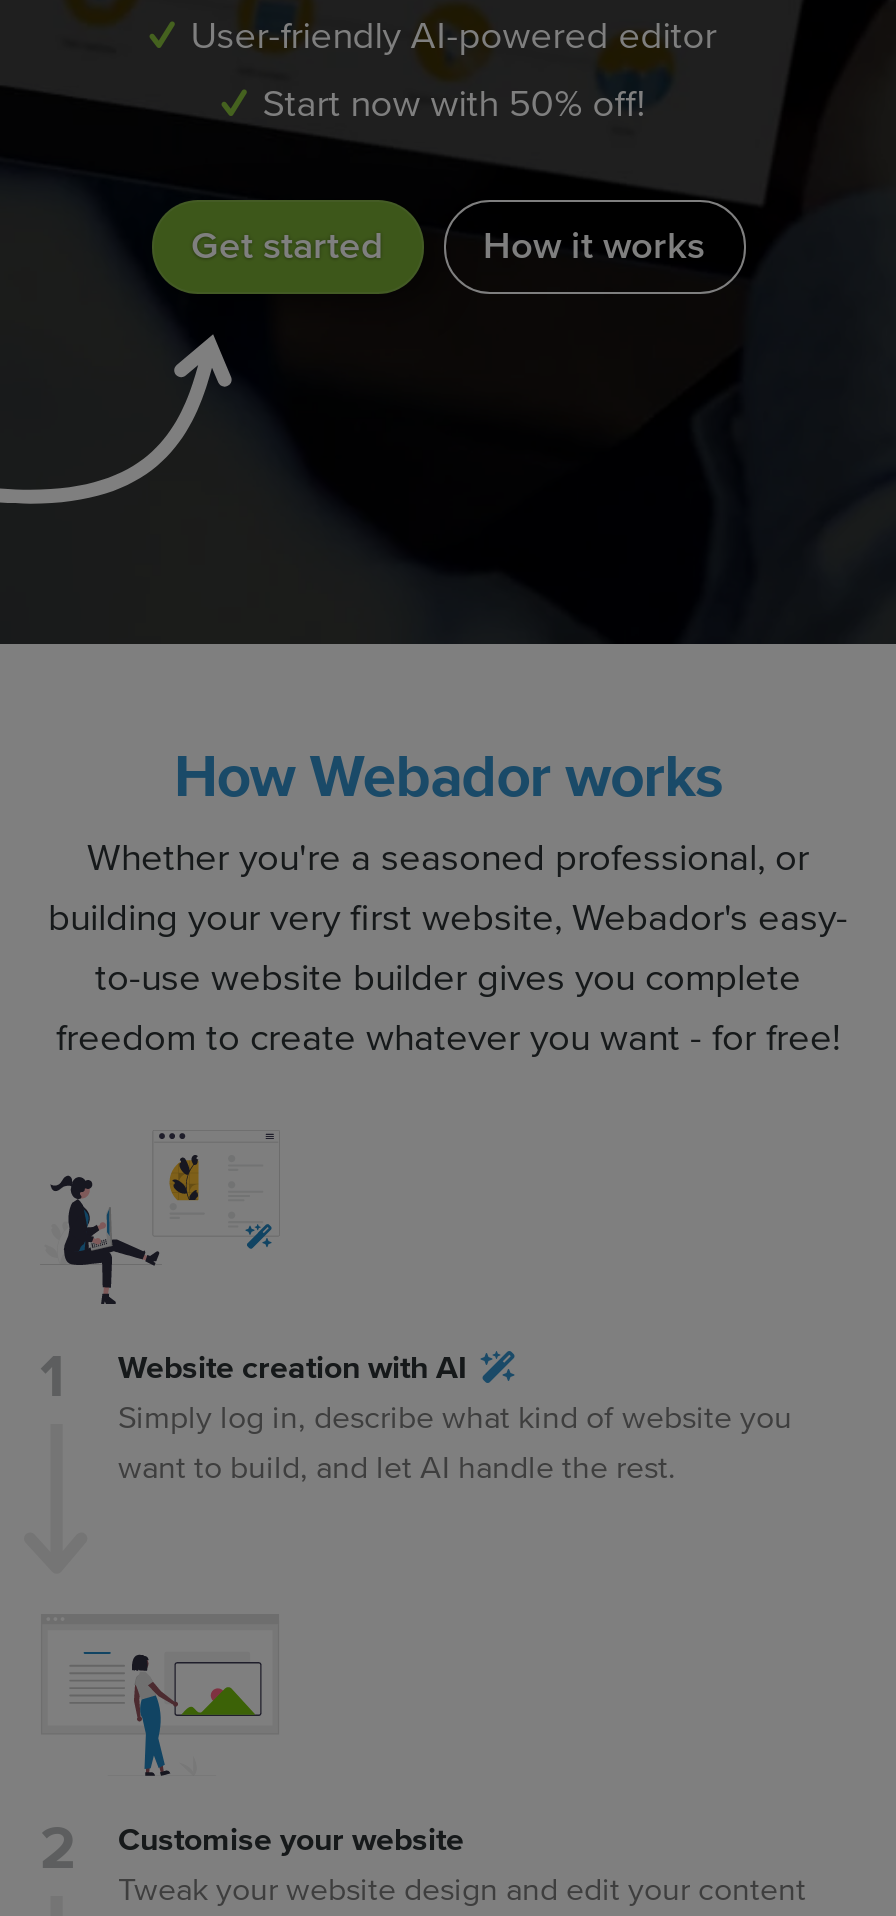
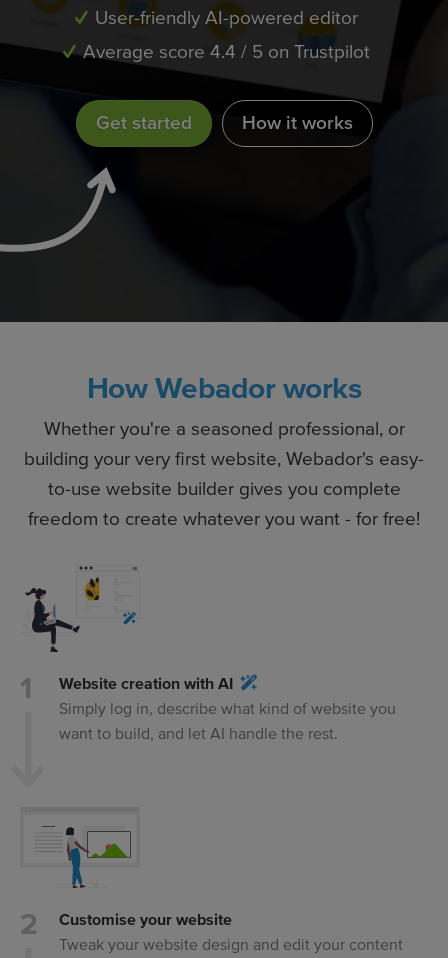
[263,81,645,127] Start now with 50% off! -> [83,40,370,63] Average score 4.4 / 5 on Trustpilot

